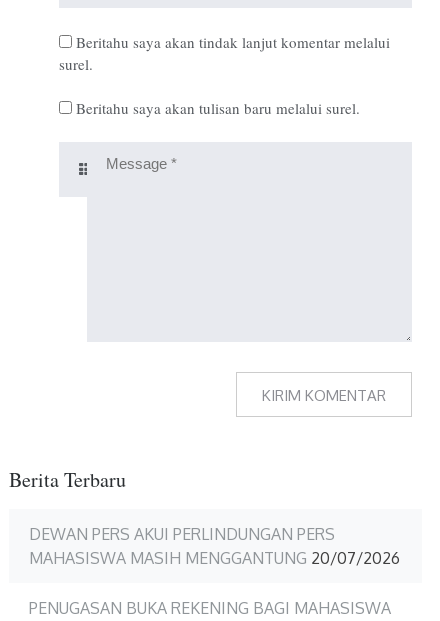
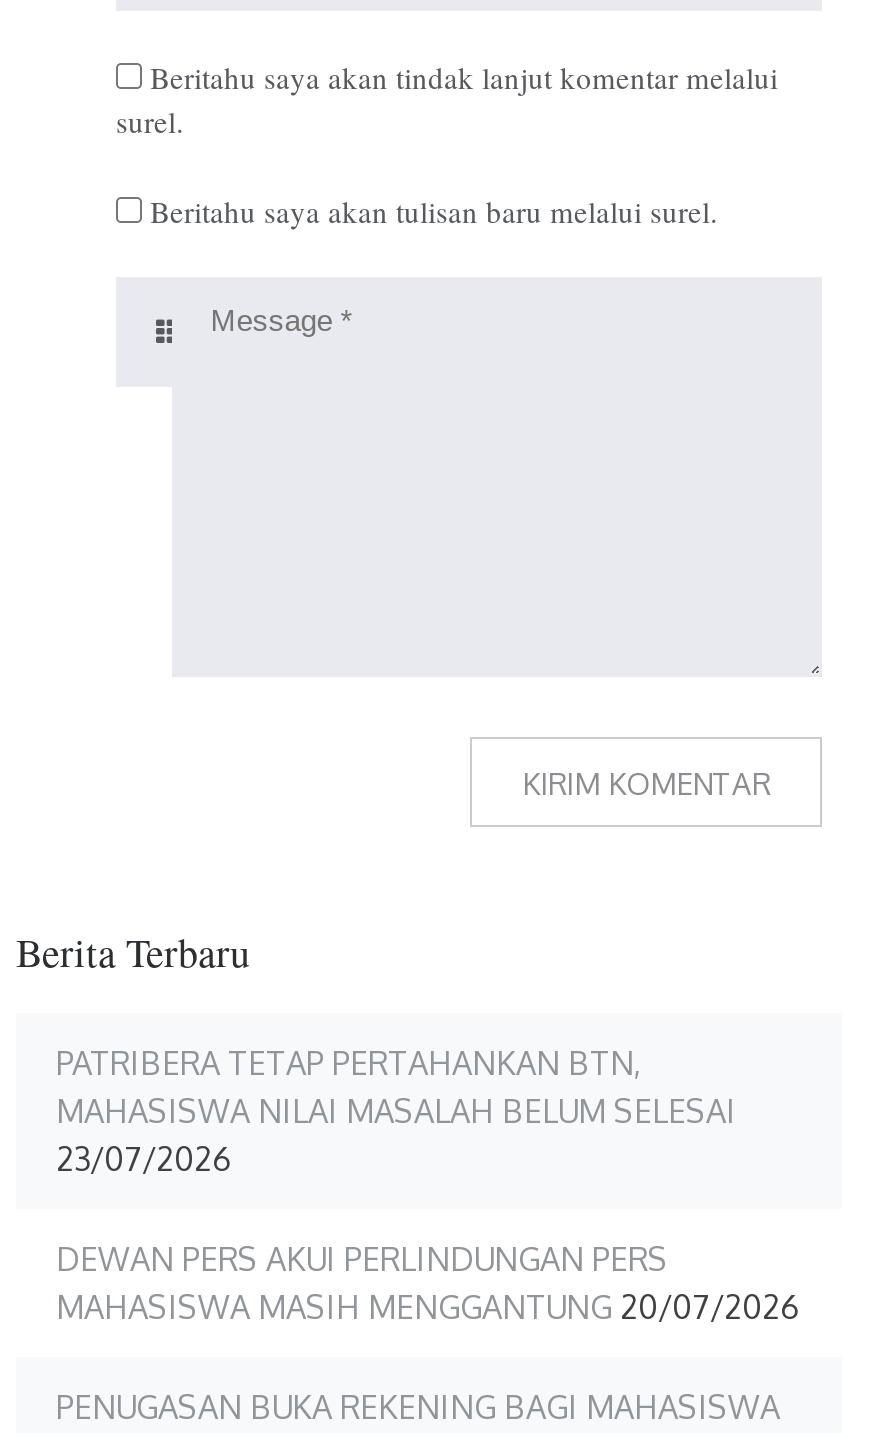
none -> [56,1043,736,1179] PATRIBERA TETAP PERTAHANKAN BTN, | MAHASISWA NILAI MASALAH BELUM SELESAI | 23/07/2026

